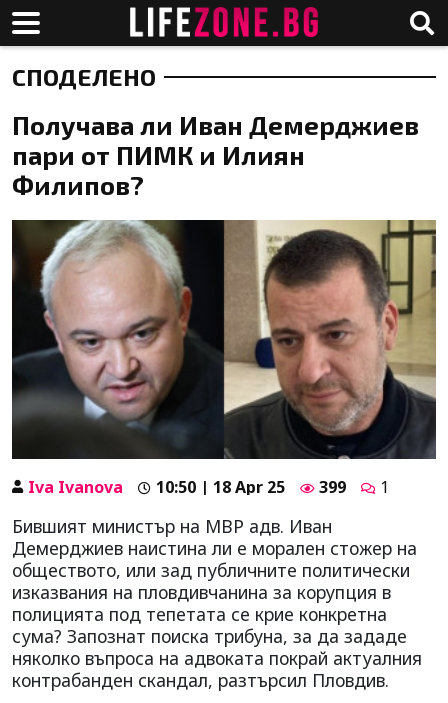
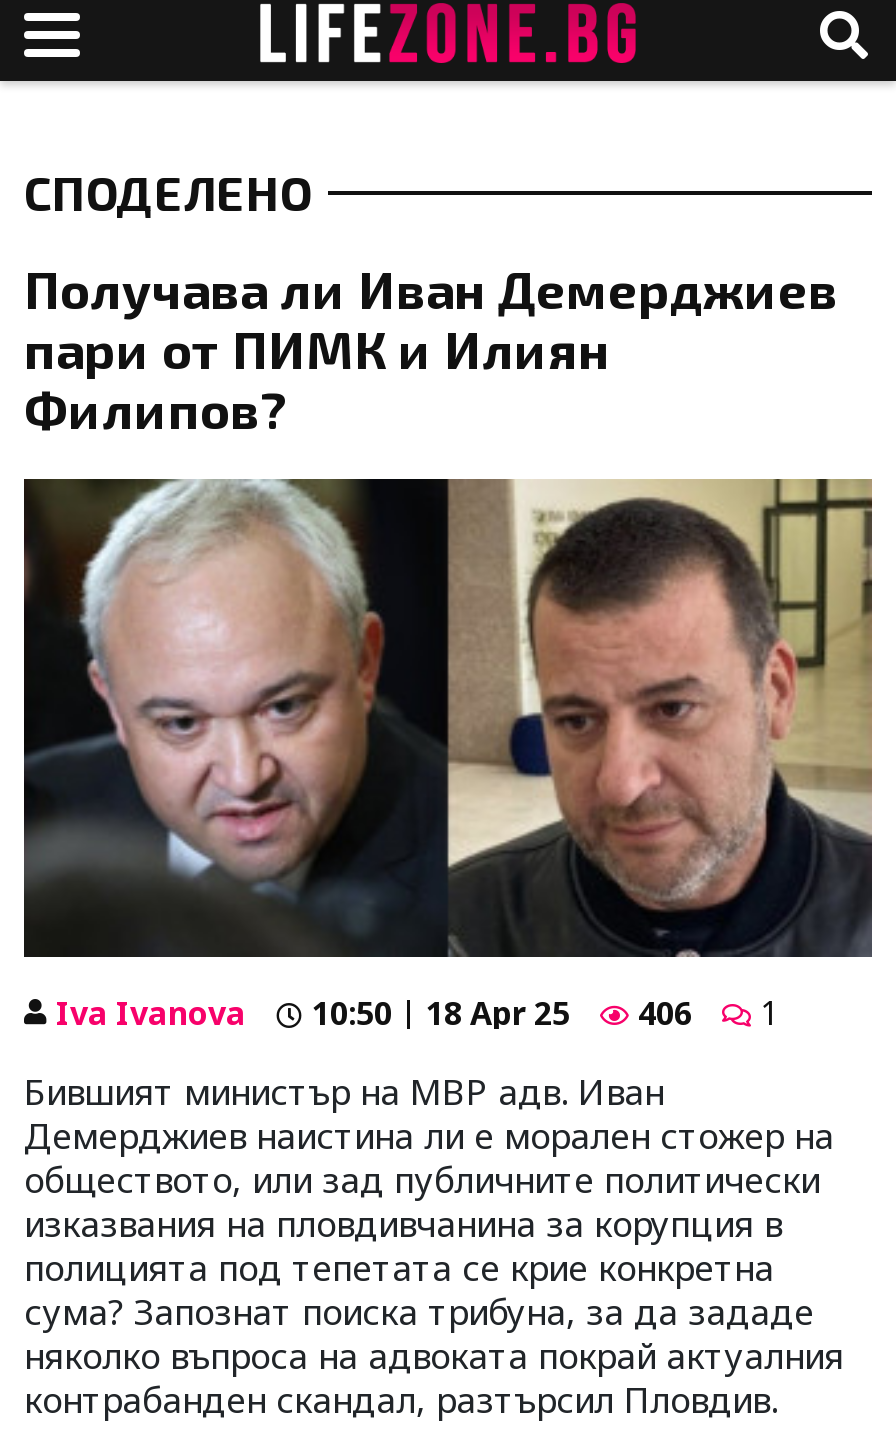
[319,475,346,497] 399 -> [638,990,692,1034] 406

